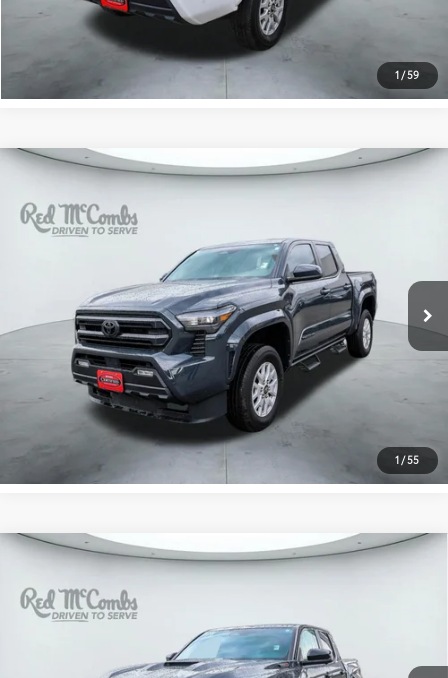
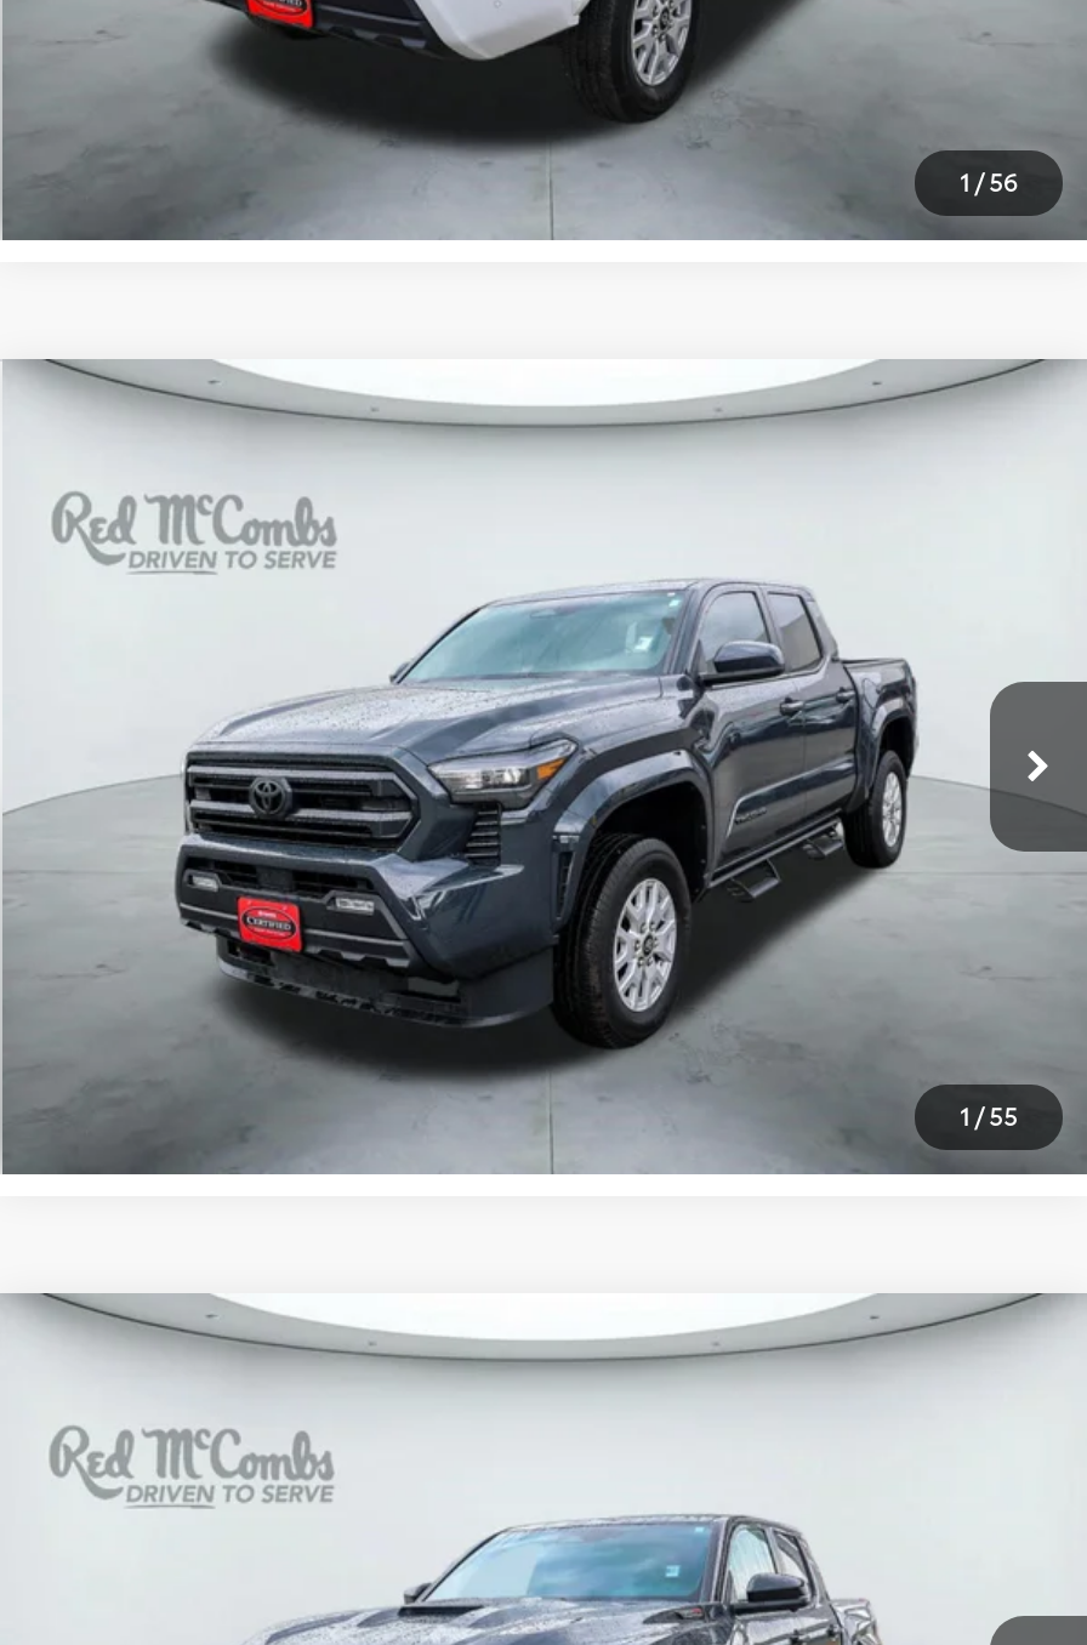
[395,67,419,82] 1 / 59 -> [960,162,1018,199] 1 / 56

